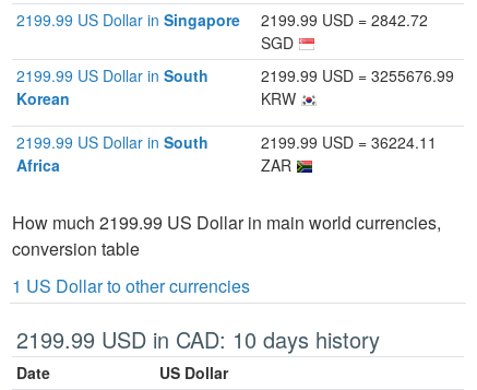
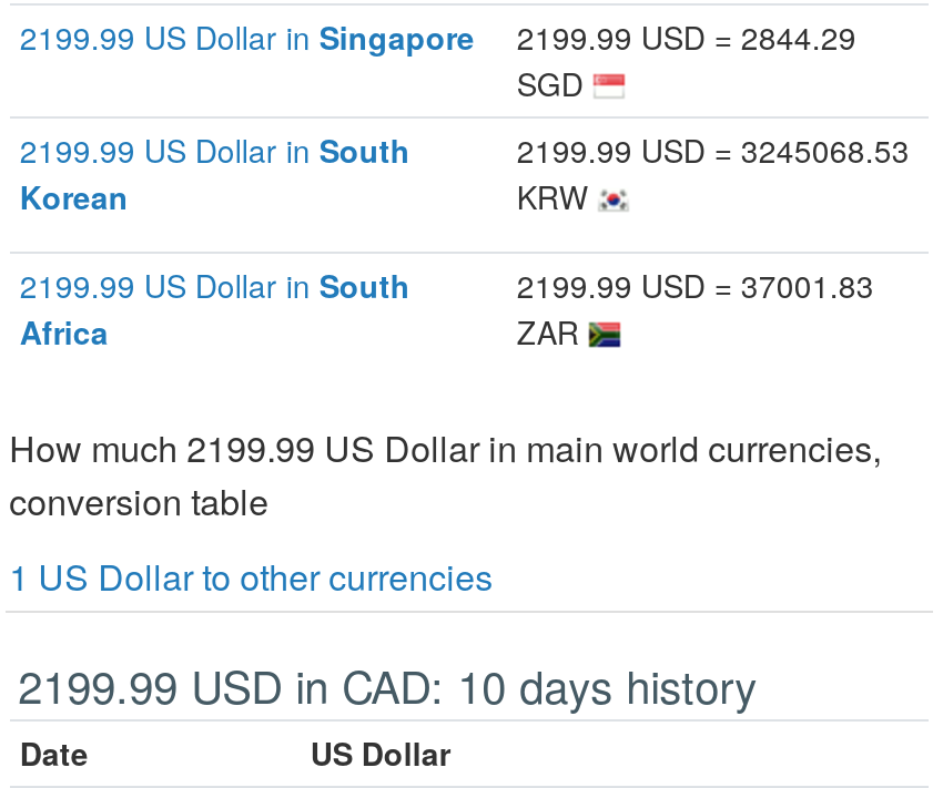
[17,8,428,30] 2199.99 US Dollar in Singapore 2199.99 USD = 2842.72 -> [20,14,856,58] 2199.99 US Dollar in Singapore 2199.99 USD = 2844.29
[261,64,455,86] 2199.99 USD = 3255676.99 -> [517,127,909,171] 2199.99 USD = 3245068.53
[261,131,437,153] 2199.99 USD = 36224.11 -> [517,262,874,306] 2199.99 USD = 37001.83

